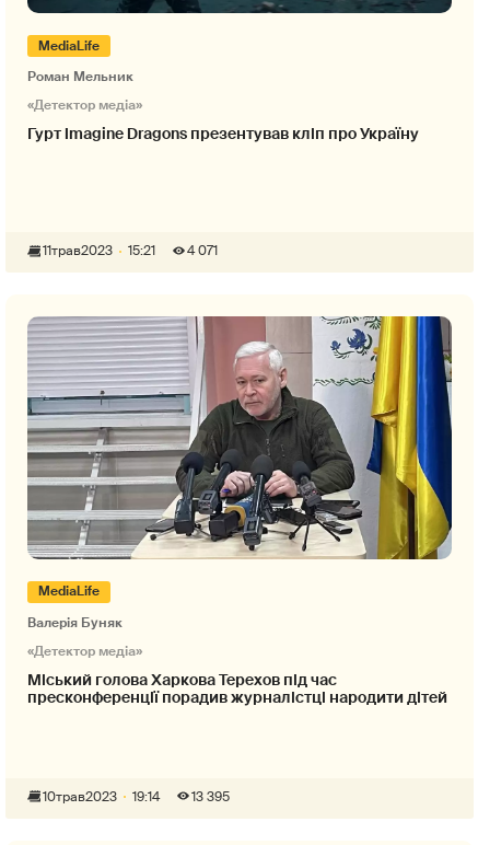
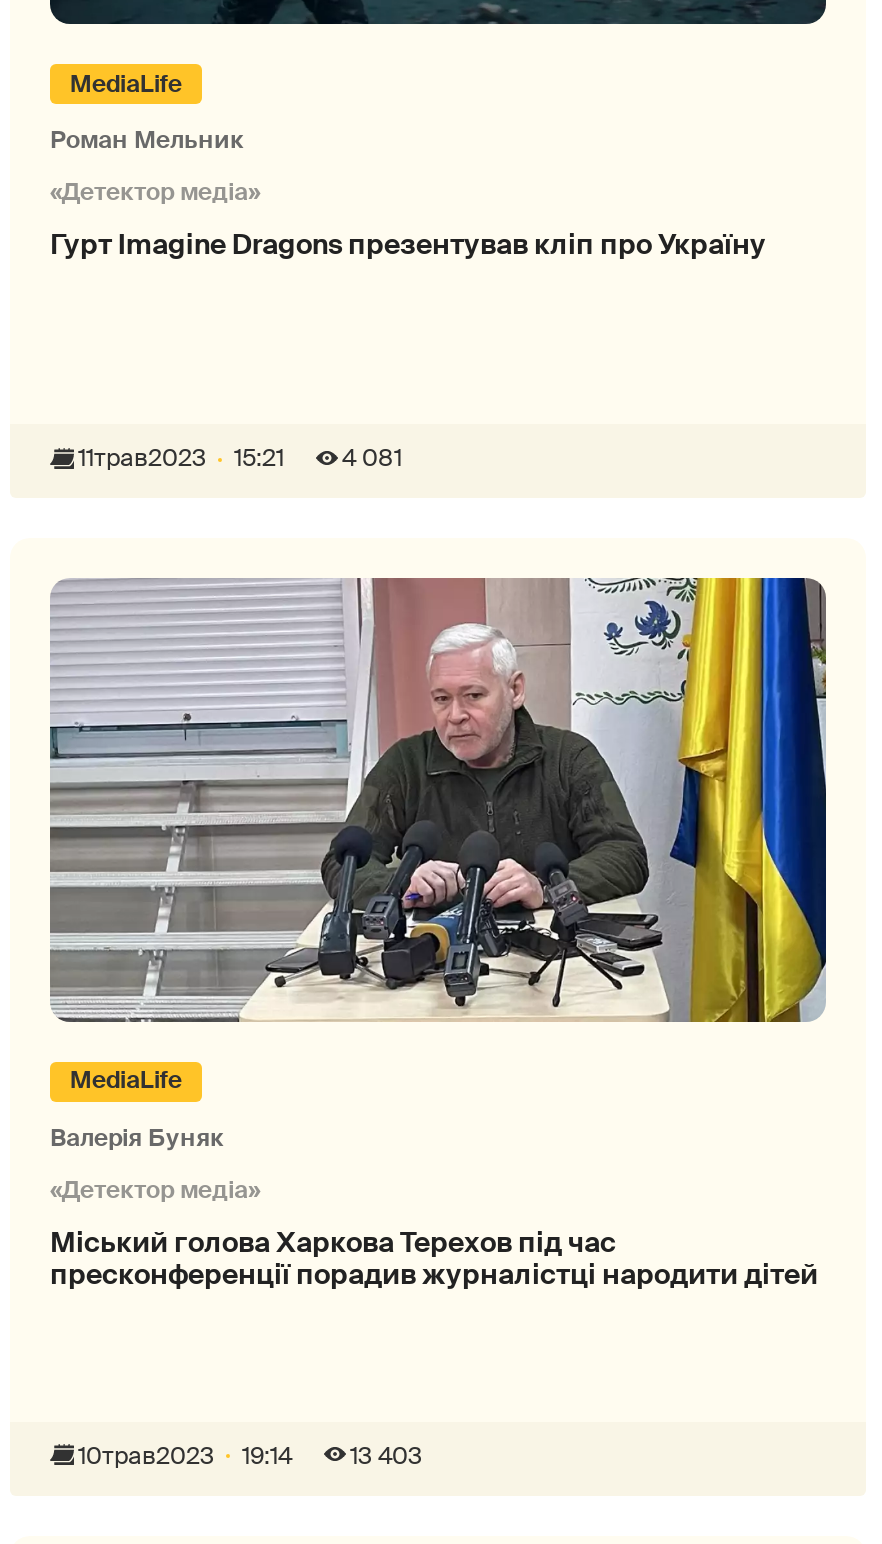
[187,242,218,260] 4 071 -> [342,443,402,475] 4 081
[43,788,230,805] 10трав2023 19:14 13 395 -> [78,1440,422,1472] 10трав2023 19:14 13 403

